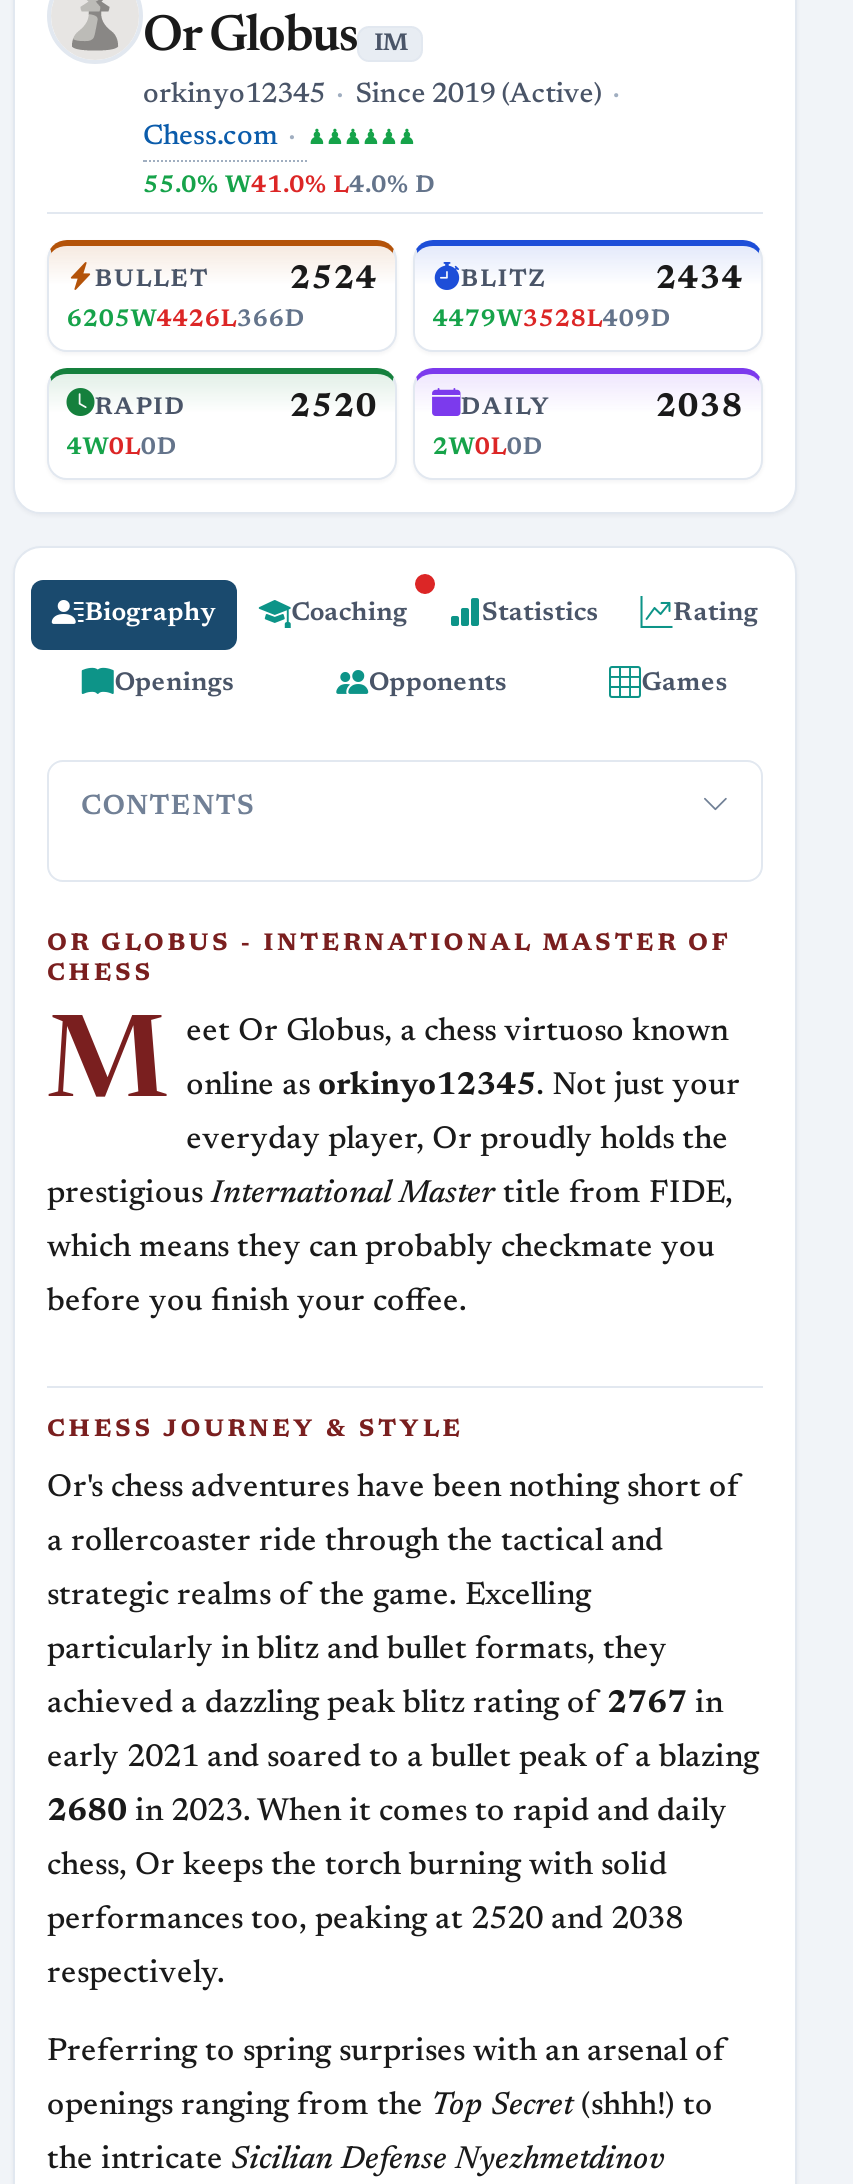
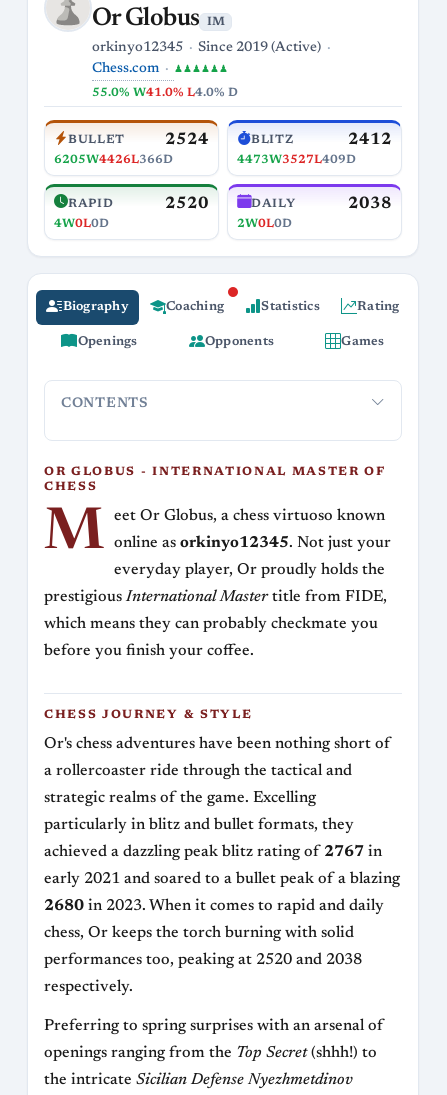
[655,265,743,297] 2434 -> [348,132,392,148] 2412
[433,308,671,332] 4479W3528L409D -> [237,154,356,166] 4473W3527L409D

